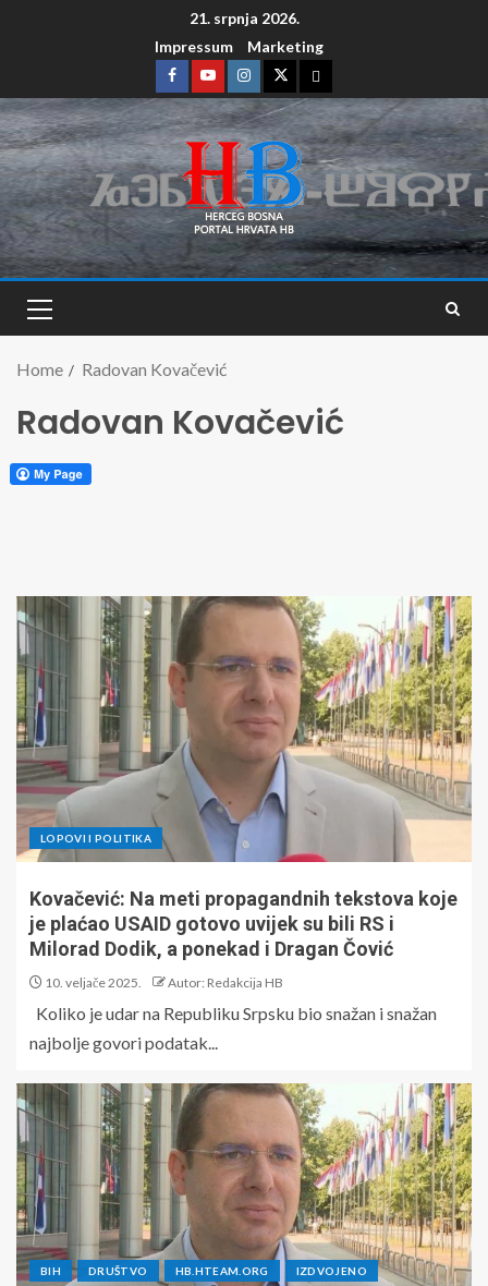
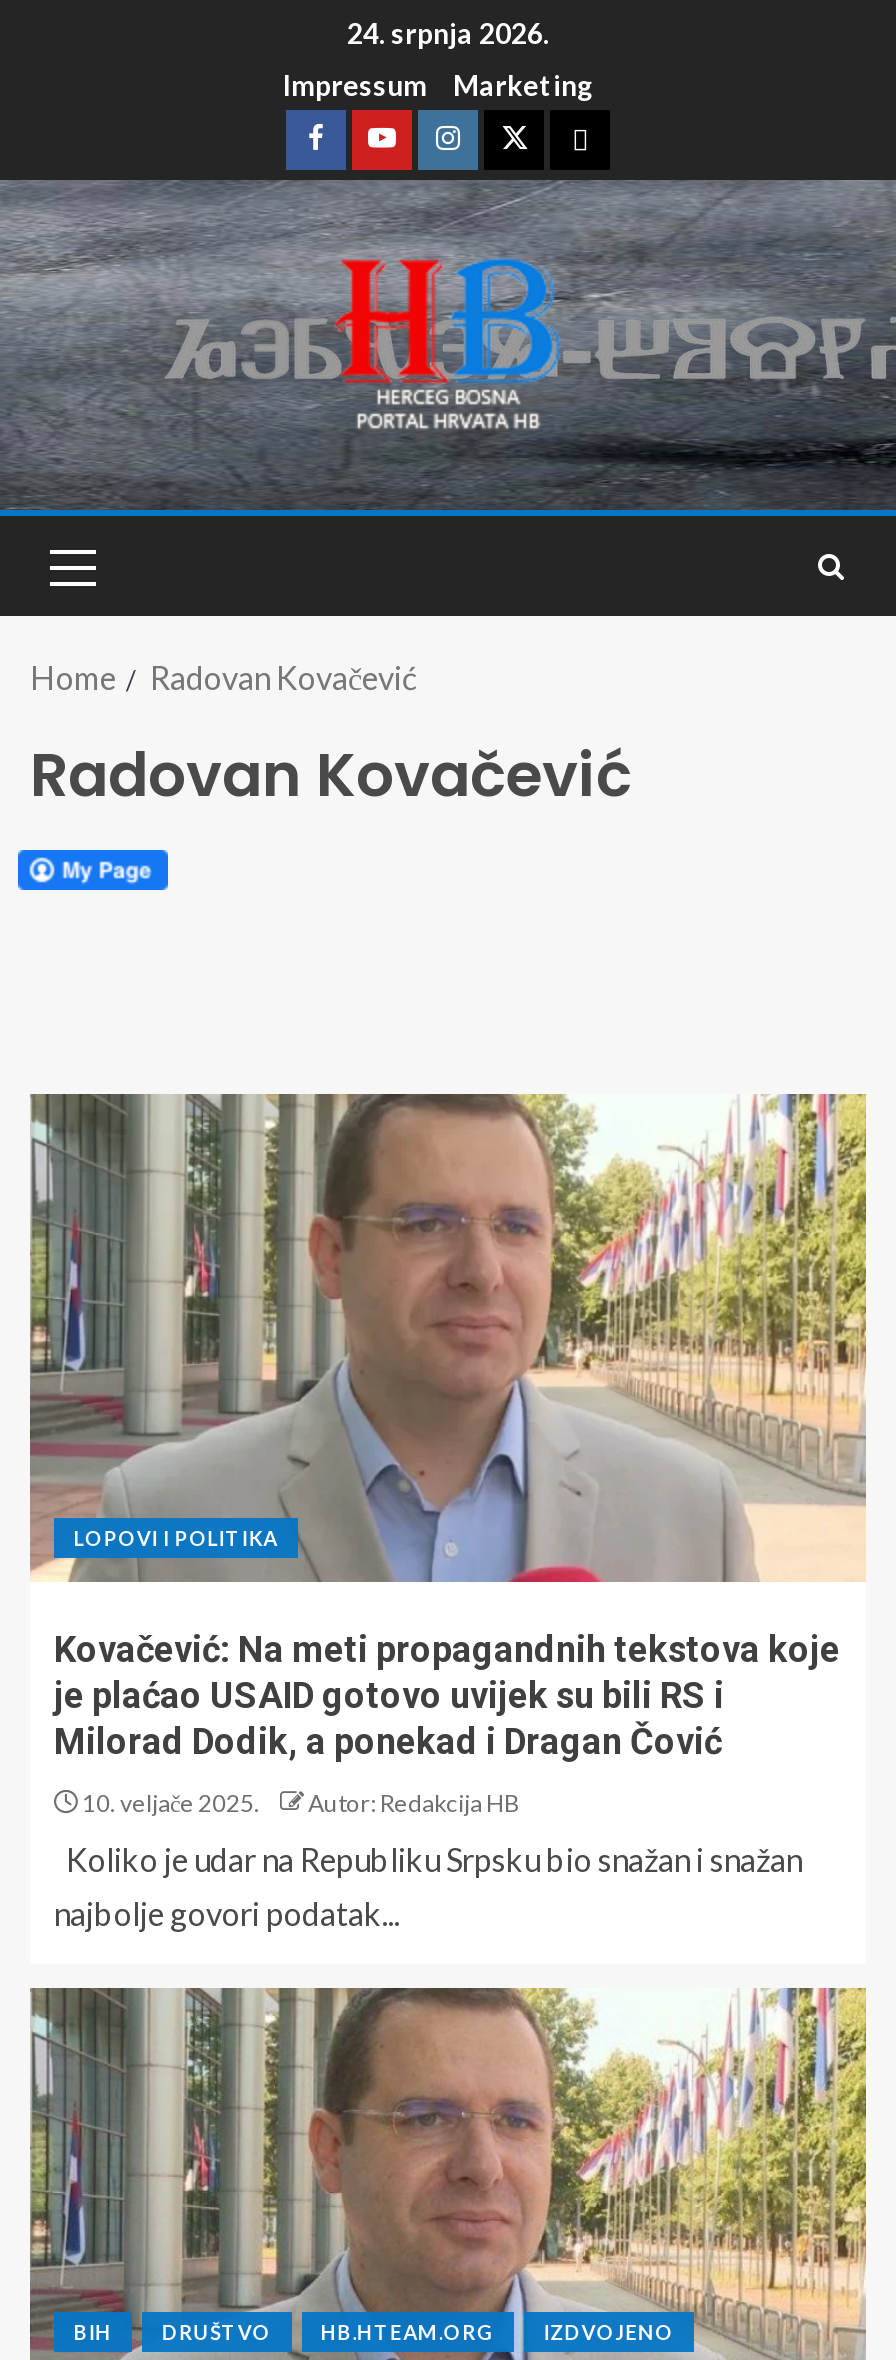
[189,9,299,28] 21. srpnja 2026. -> [347,17,549,51] 24. srpnja 2026.

